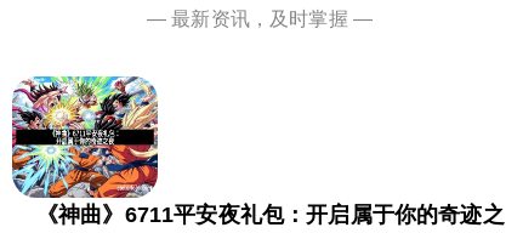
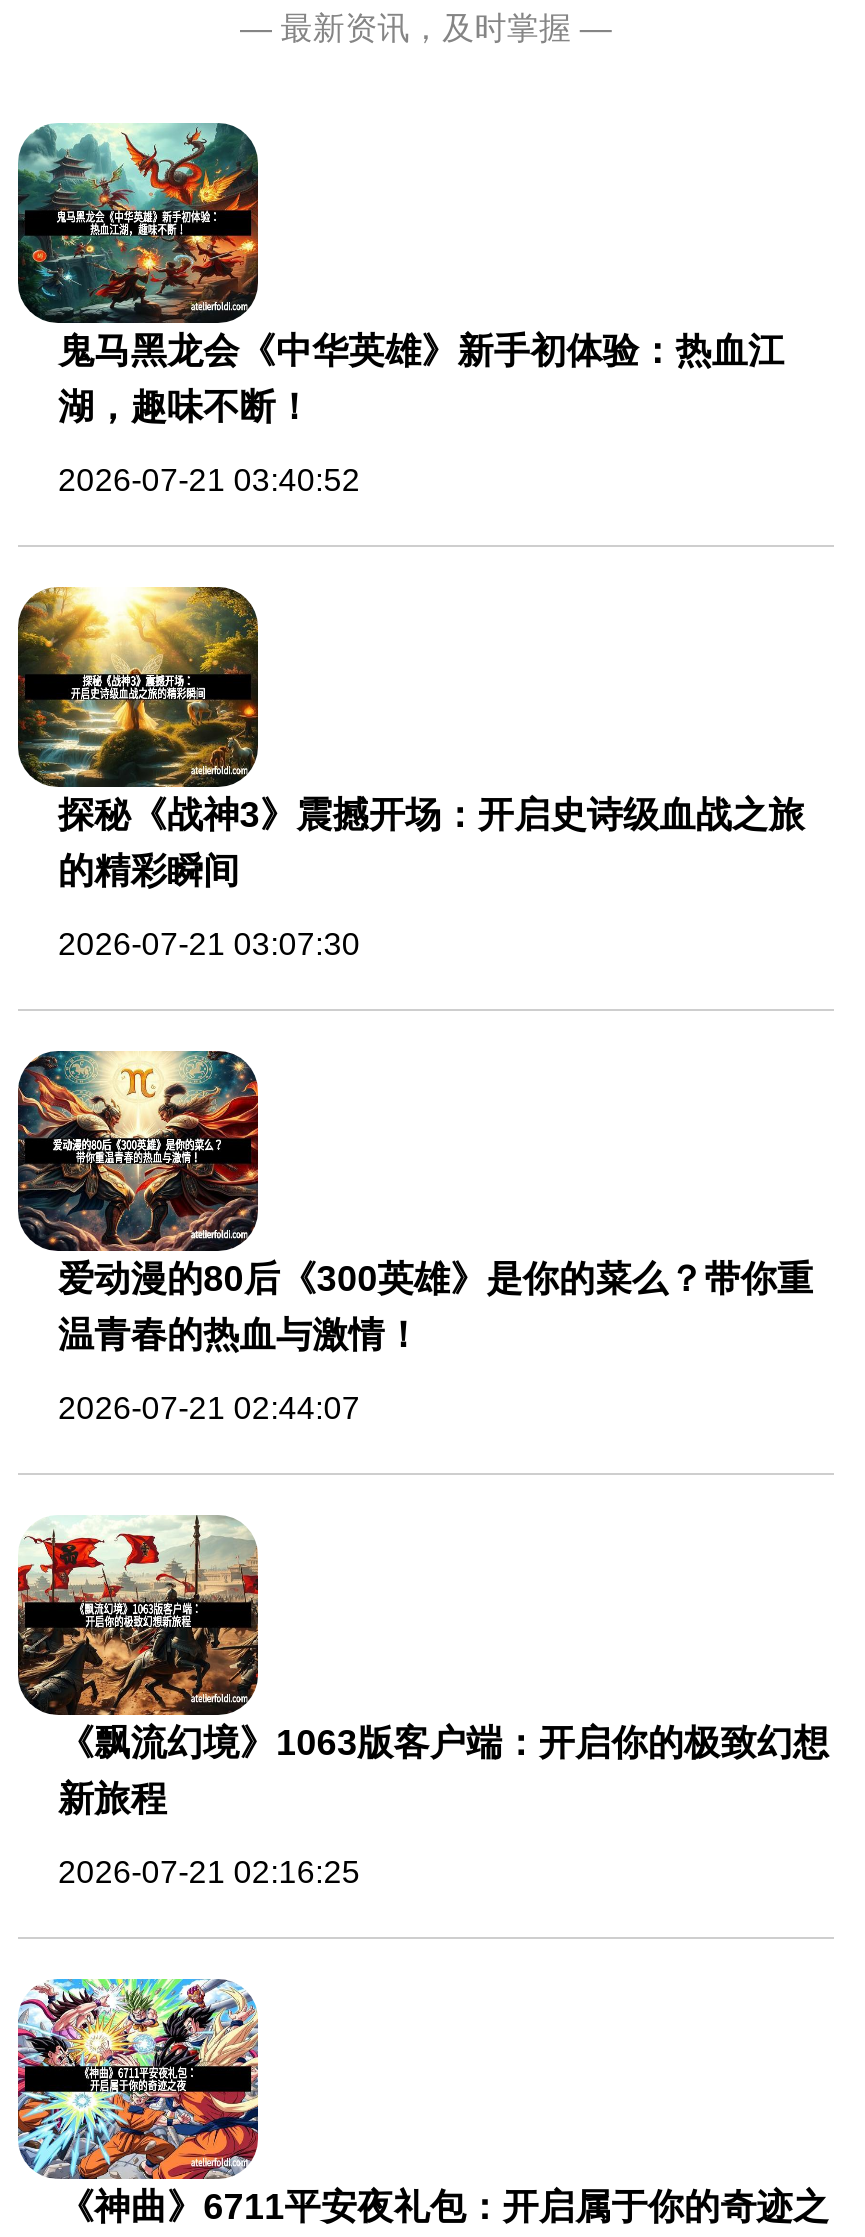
none -> [16,123,784,497] [image] | 鬼马黑龙会《中华英雄》新手初体验：热血江 | 湖，趣味不断！ | 2026-07-21 03:40:52
none -> [16,585,805,961] [image] | 探秘《战神3》震撼开场：开启史诗级血战之旅 | 的精彩瞬间 | 2026-07-21 03:07:30
none -> [16,1049,813,1425] [image] | 爱动漫的80后《300英雄》是你的菜么？带你重 | 温青春的热血与激情！ | 2026-07-21 02:44:07
none -> [16,1513,829,1889] [image] | 《飘流幻境》1063版客户端：开启你的极致幻想 | 新旅程 | 2026-07-21 02:16:25

